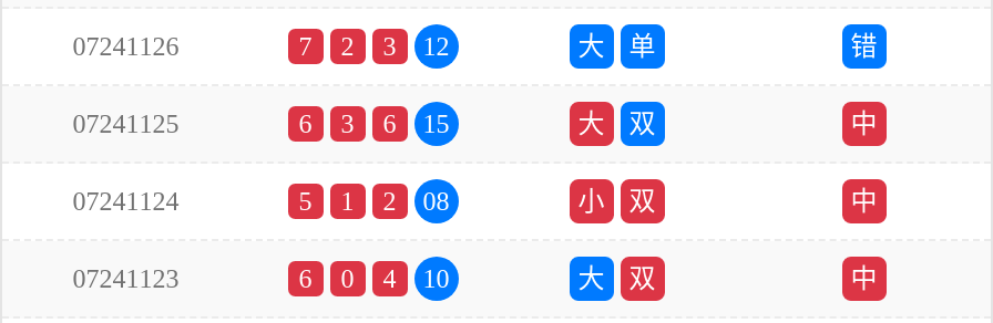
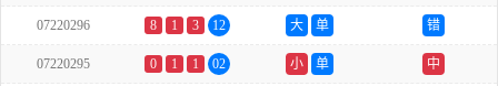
[73,31,354,62] 07241126 | 7 | 2 -> [36,18,178,33] 07220296 | 8 | 1
[73,108,877,294] 07241125 | 6 | 3 | 6 | 15 | 大 | 双 | 中 | 07241124 | 5 | 1 | 2 | 08 | 小 | 双 | 中 | 07241123 | 6 -> [36,56,90,72] 07220295
[383,263,656,294] 4 | 10 | 大 | 双 -> [171,56,329,72] 1 | 1 | 02 | 小 | 单

